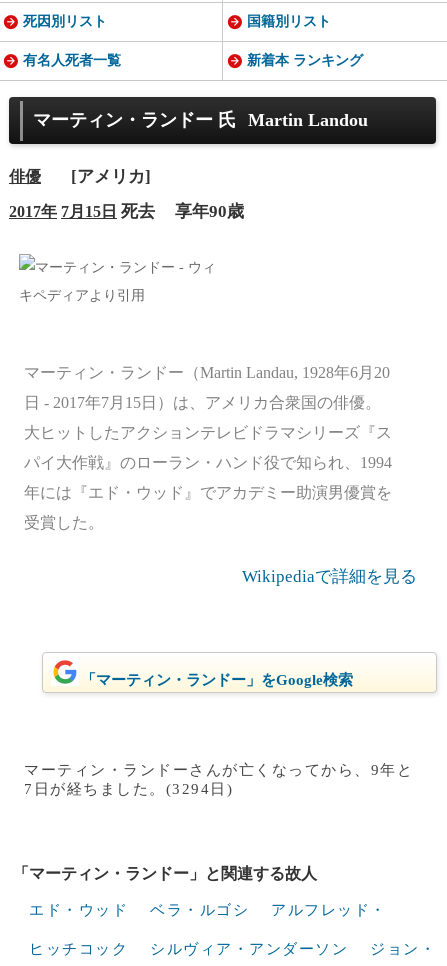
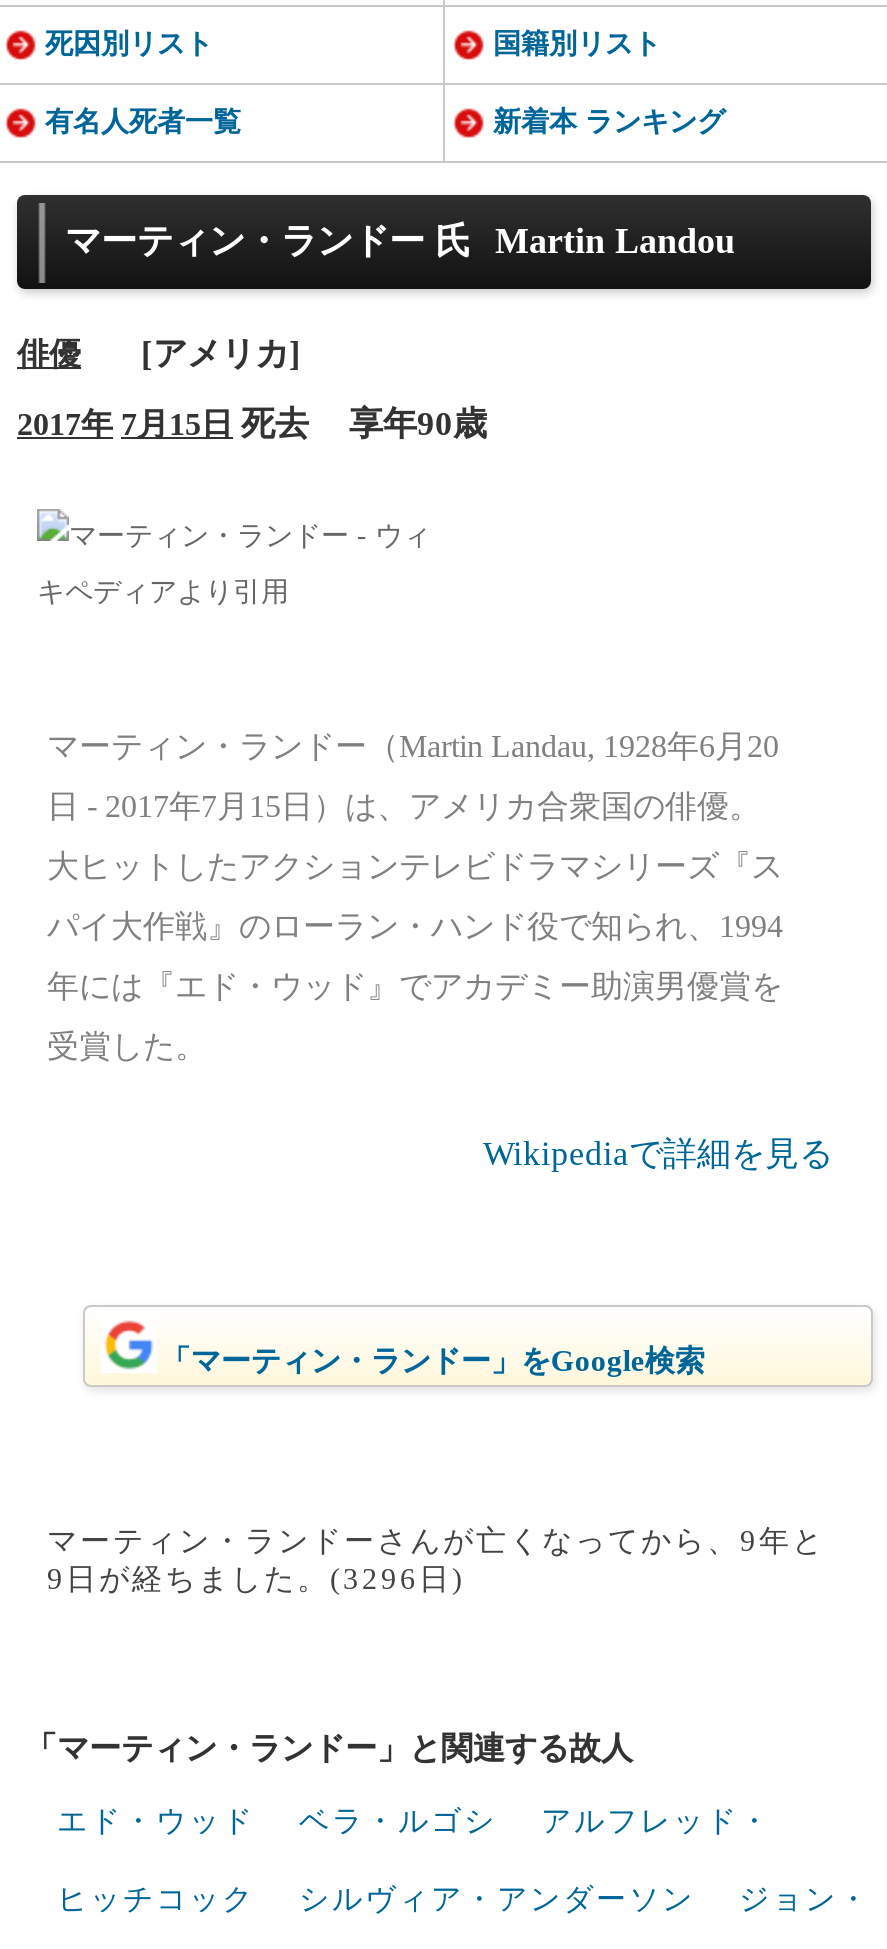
[24,780,233,796] 7日が経ちました。(3294日) -> [47,1562,465,1594] 9日が経ちました。(3296日)

